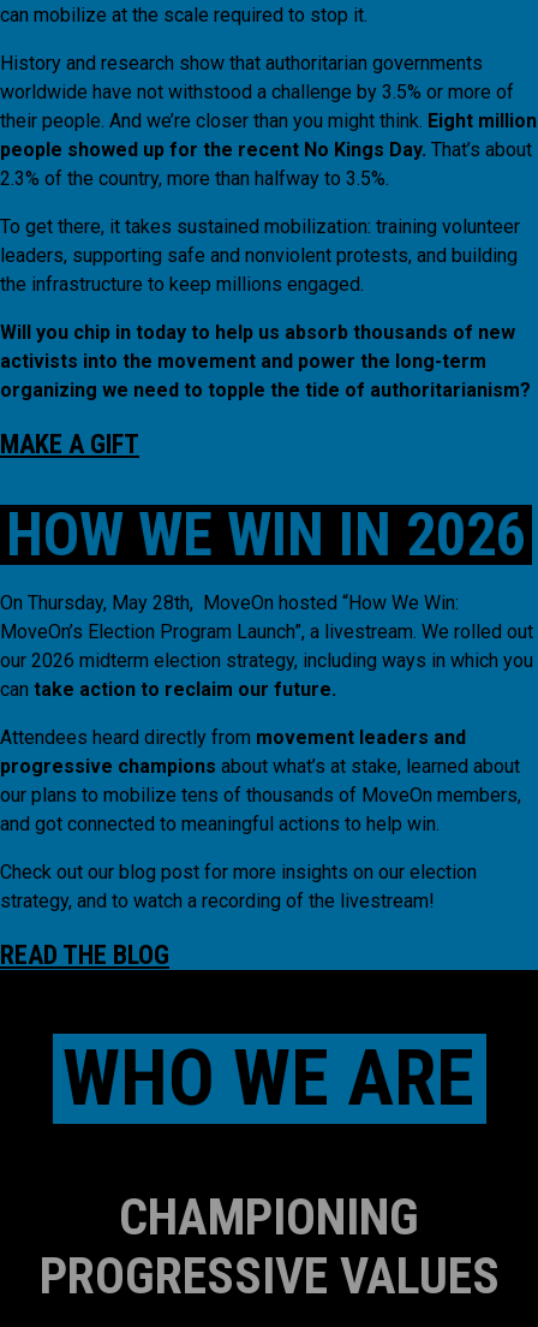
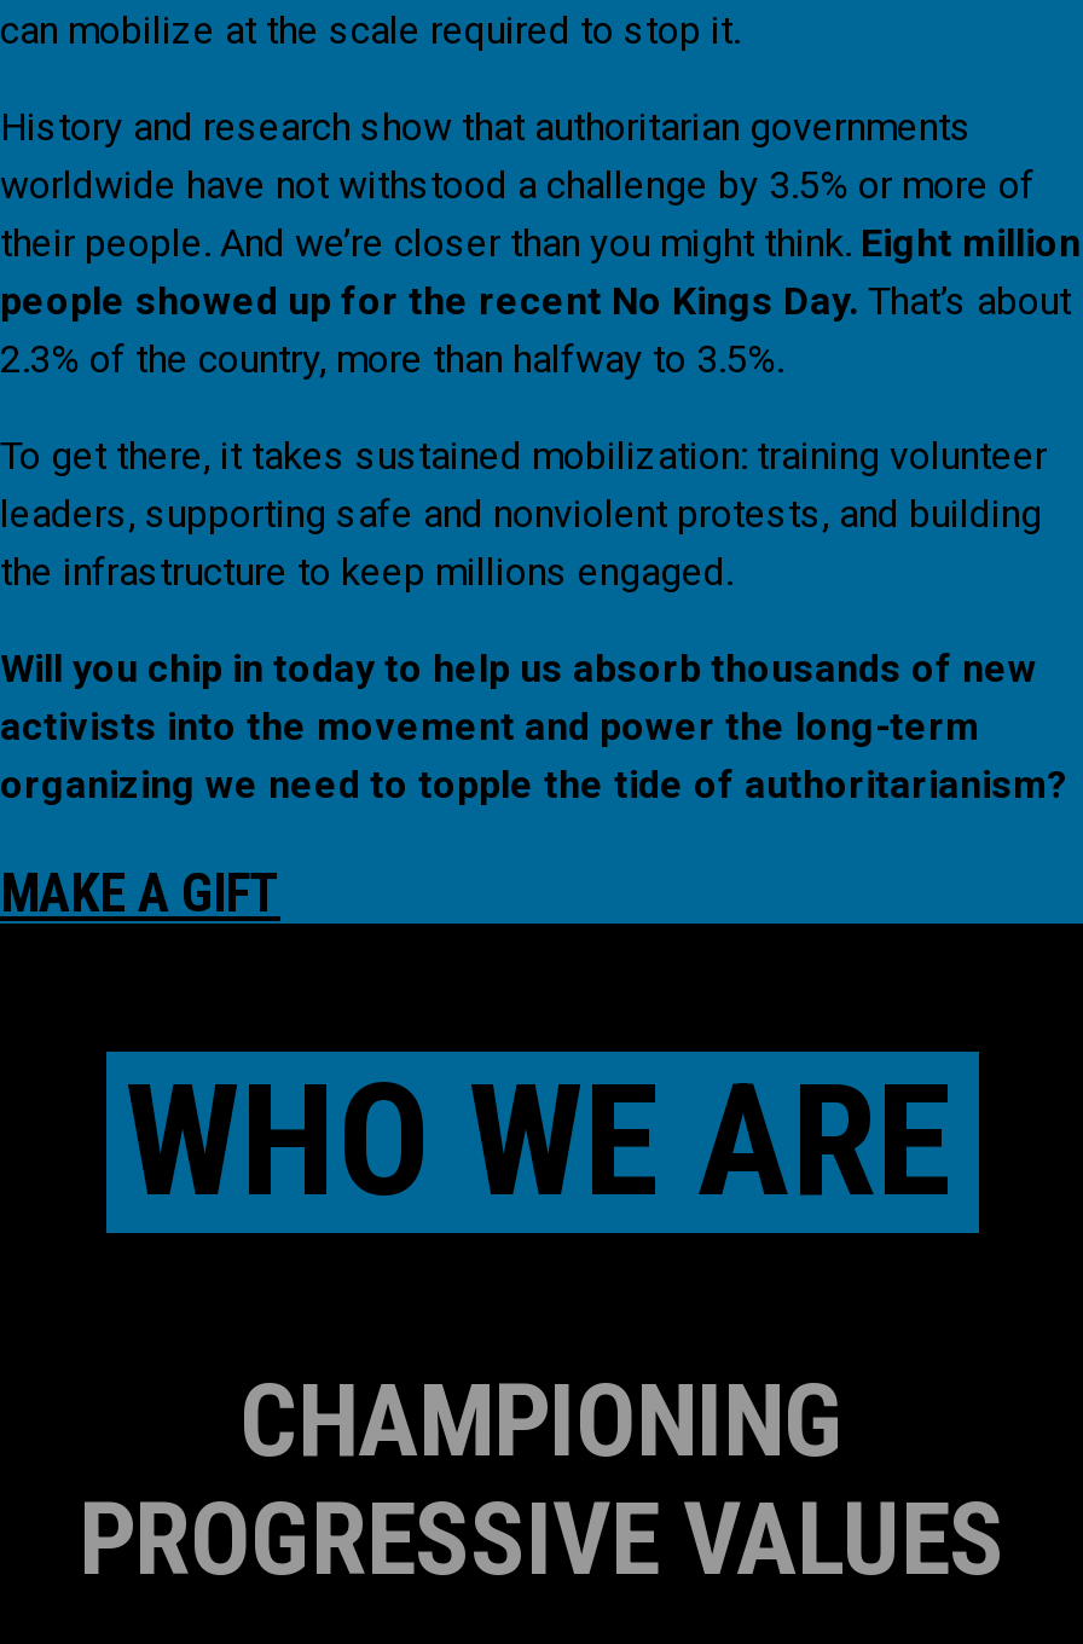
[0,500,533,970] HOW WE WIN IN 2026 | On Thursday, May 28th, MoveOn hosted “How We Win: | MoveOn’s Election Program Launch”, a livestream. We rolled out | our 2026 midterm election strategy, including ways in which you | can take action to reclaim our future. | Attendees heard directly from movement leaders and | progressive champions about what’s at stake, learned about | our plans to mobilize tens of thousands of MoveOn members, | and got connected to meaningful actions to help win. | Check out our blog post for more insights on our election | strategy, and to watch a recording of the livestream! | READ THE BLOG -> none

